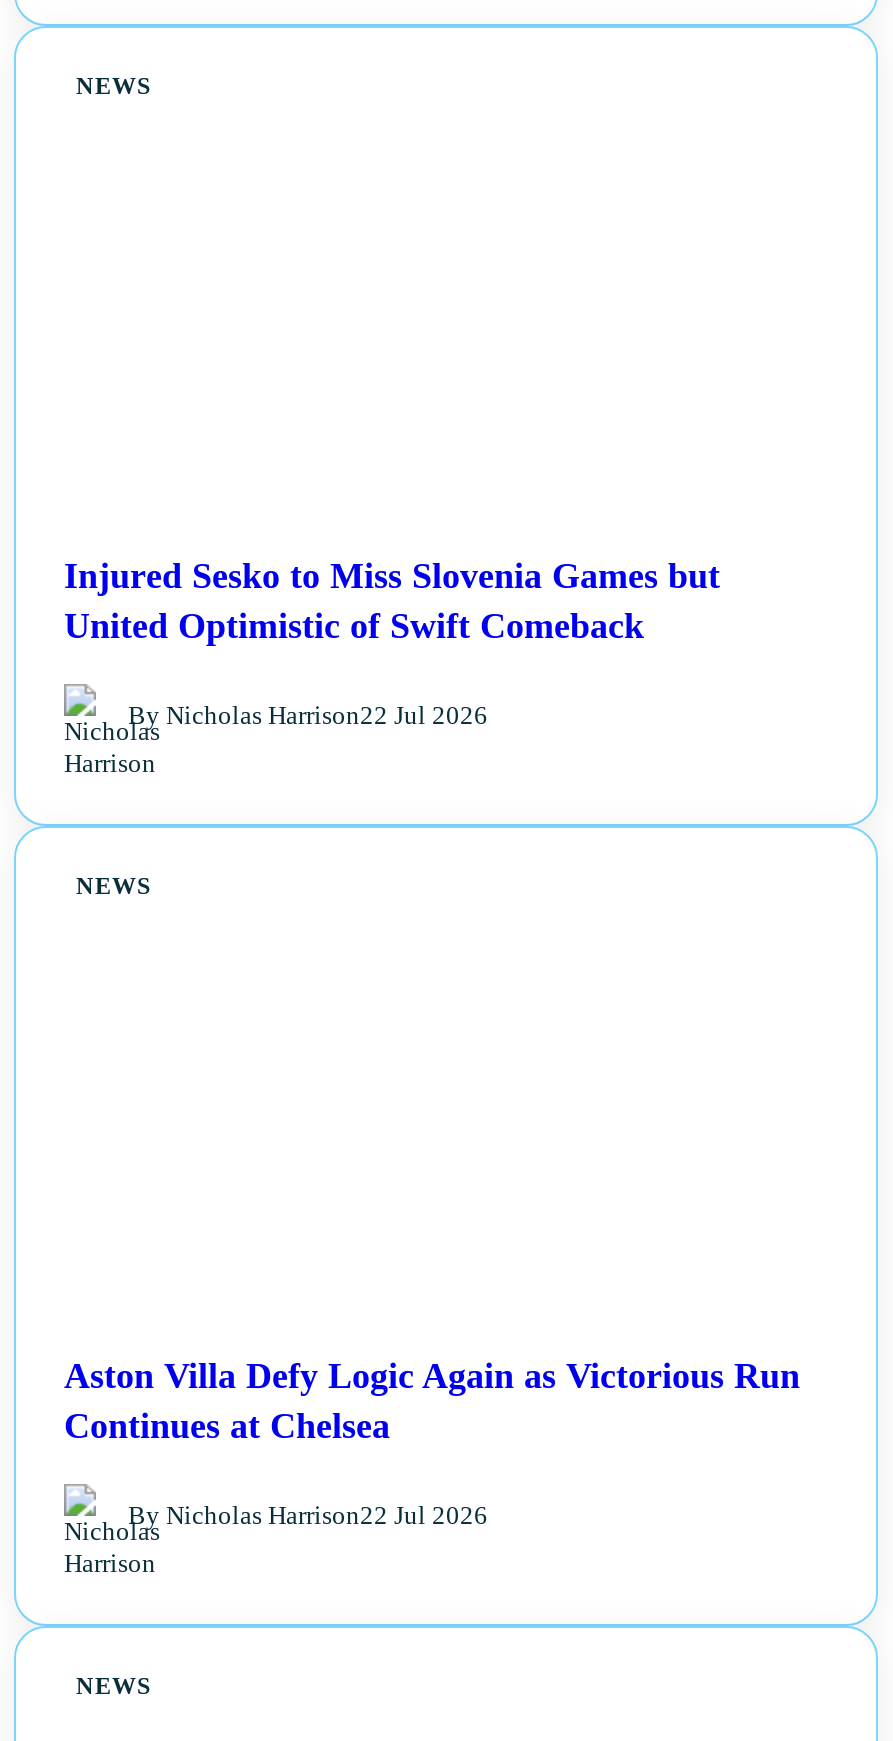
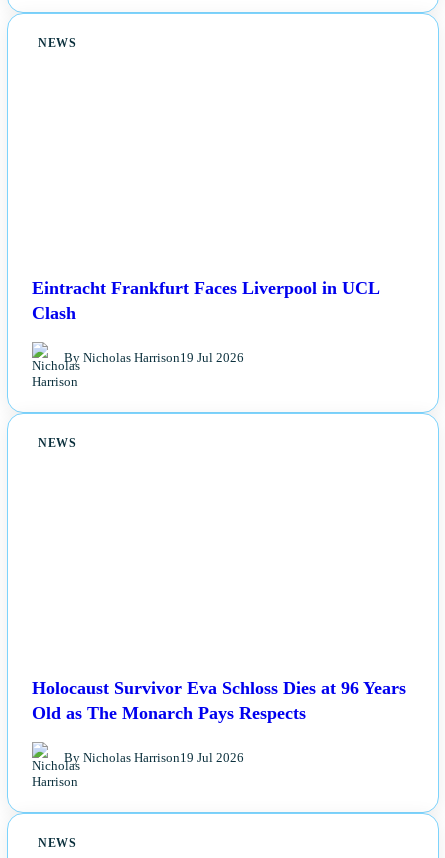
[64,555,720,645] Injured Sesko to Miss Slovenia Games but | United Optimistic of Swift Comeback -> [32,278,379,323] Eintracht Frankfurt Faces Liverpool in UCL | Clash
[128,699,488,729] By Nicholas Harrison22 Jul 2026 -> [64,350,244,365] By Nicholas Harrison19 Jul 2026
[64,1355,800,1445] Aston Villa Defy Logic Again as Victorious Run | Continues at Chelsea -> [32,678,406,723] Holocaust Survivor Eva Schloss Dies at 96 Years | Old as The Monarch Pays Respects
[128,1499,488,1529] By Nicholas Harrison22 Jul 2026 -> [64,750,244,765] By Nicholas Harrison19 Jul 2026

